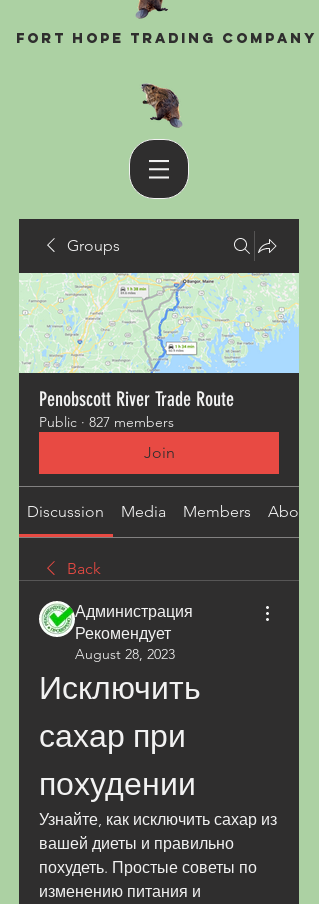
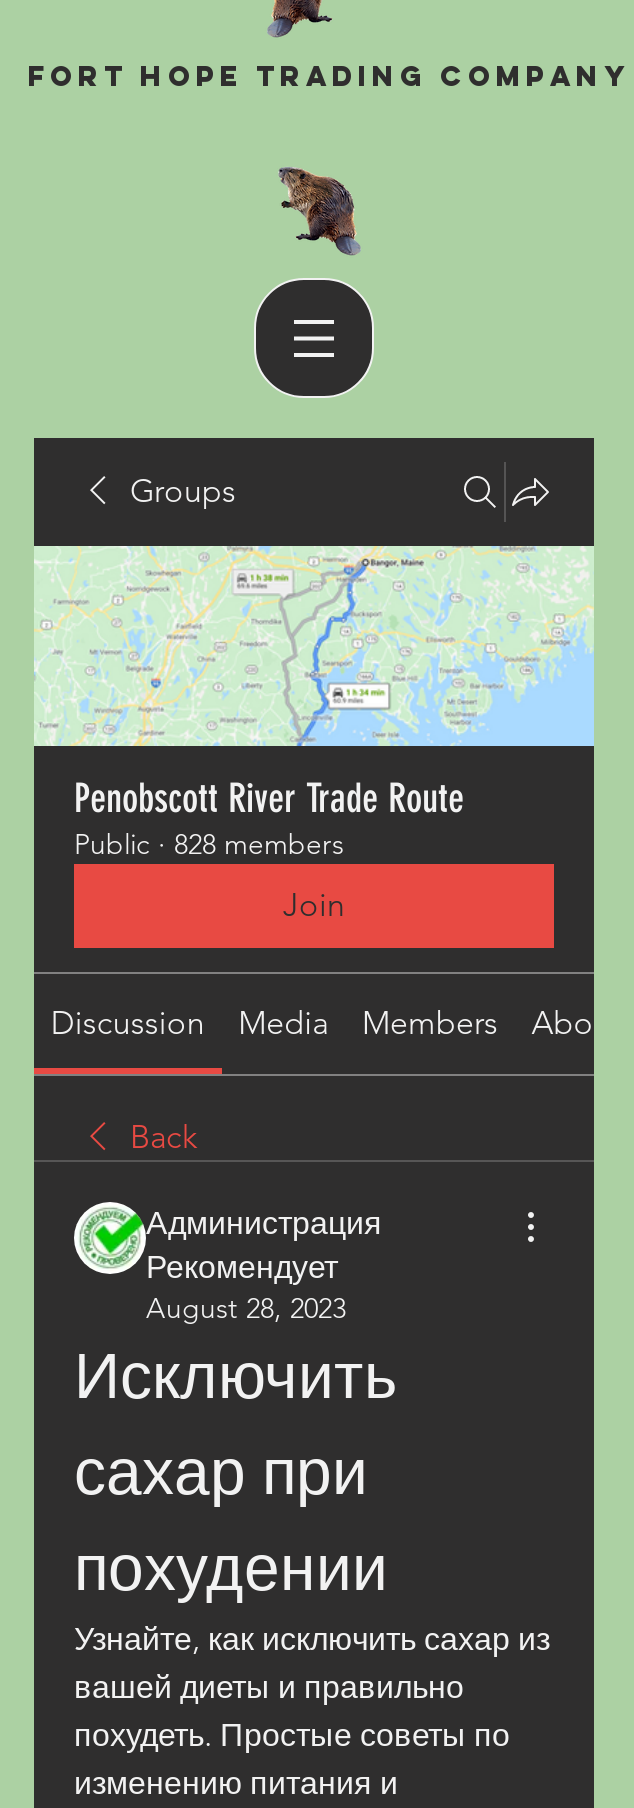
[39,413,174,431] Public · 827 members -> [74,826,344,862] Public · 828 members

